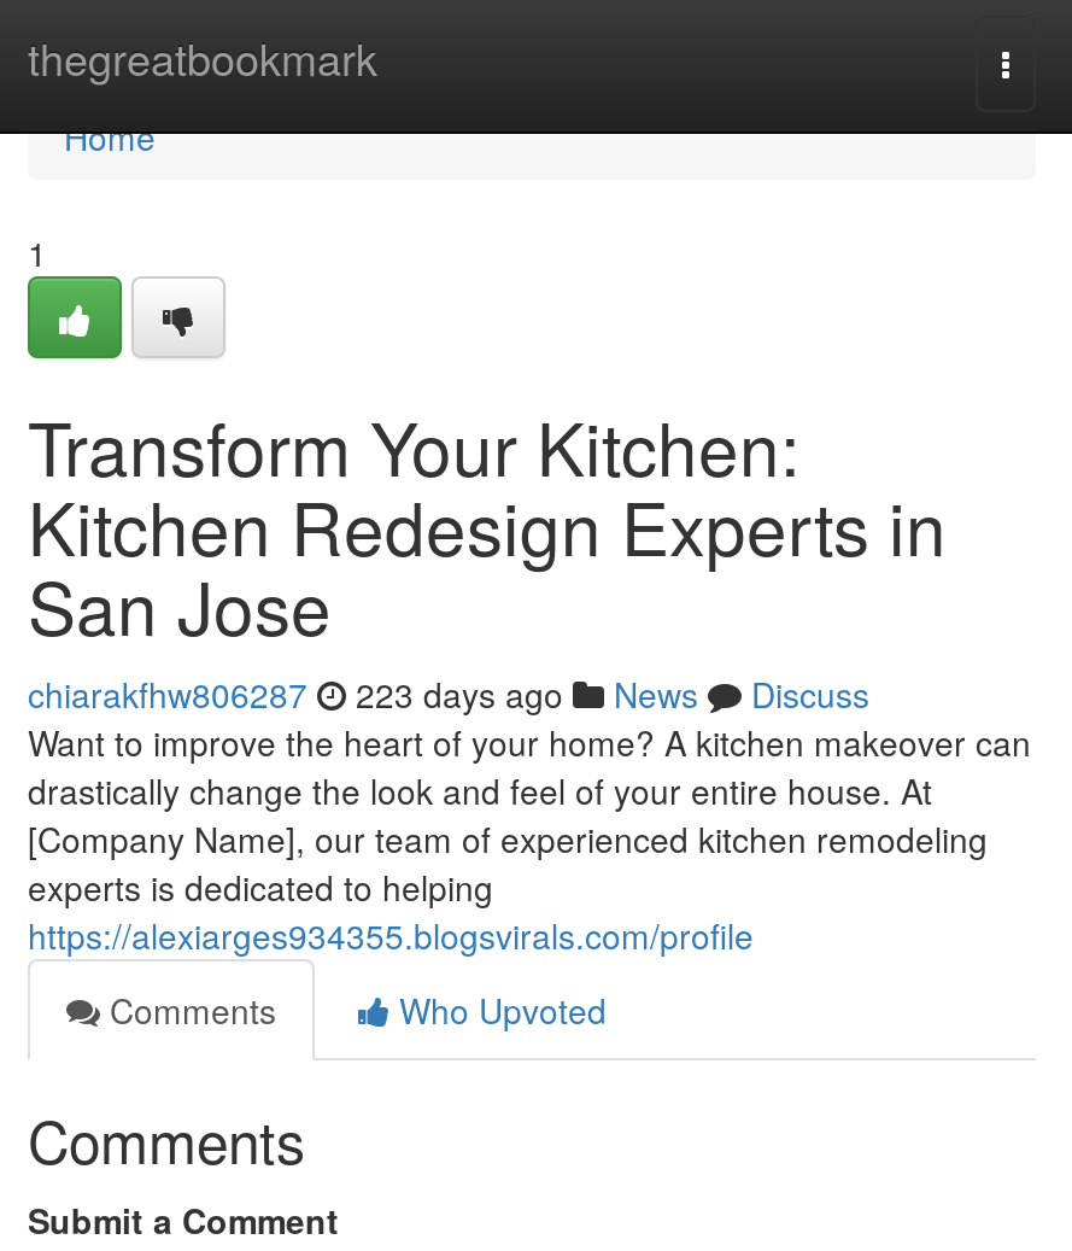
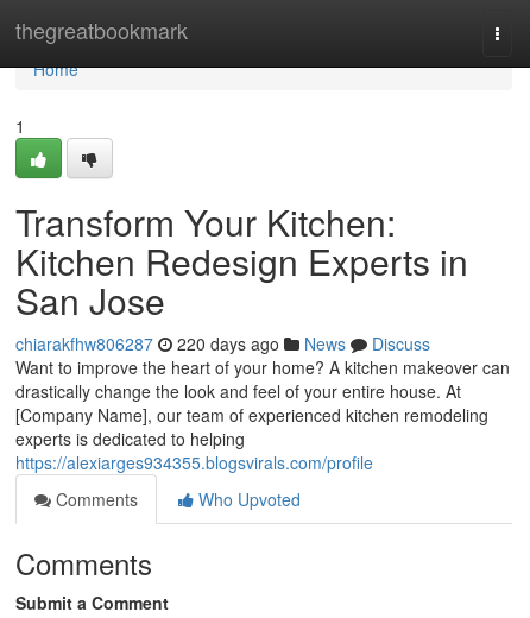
[28,670,869,718] chiarakfhw806287 223 days ago News Discuss -> [15,332,430,355] chiarakfhw806287 220 days ago News Discuss

